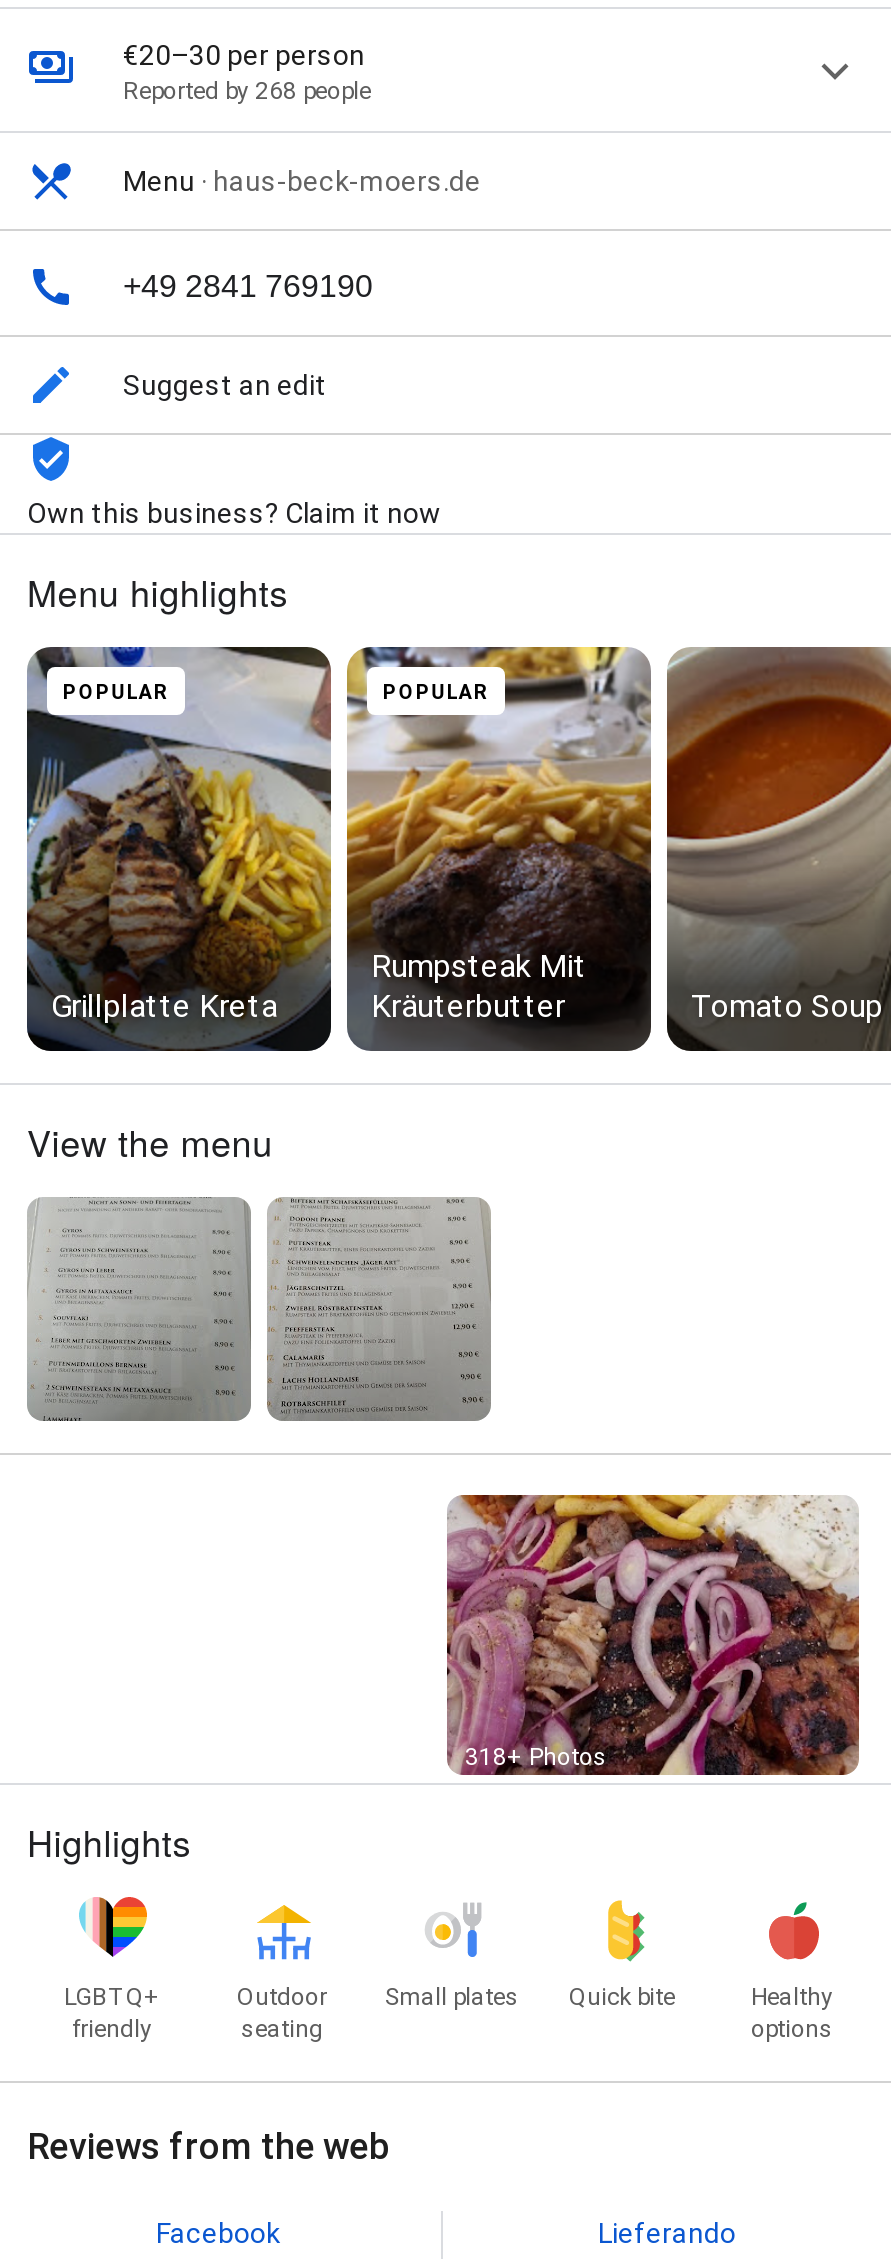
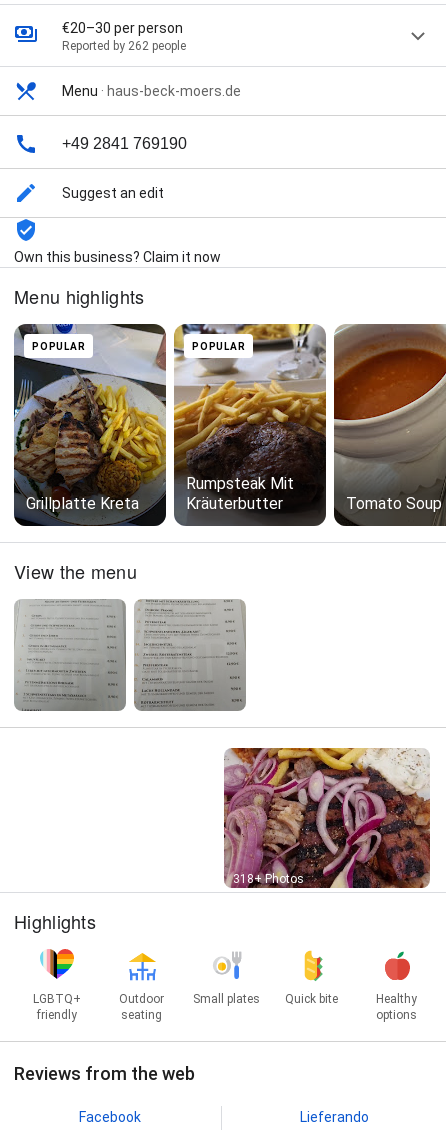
[123,77,371,105] Reported by 268 people -> [62,39,186,53] Reported by 262 people

